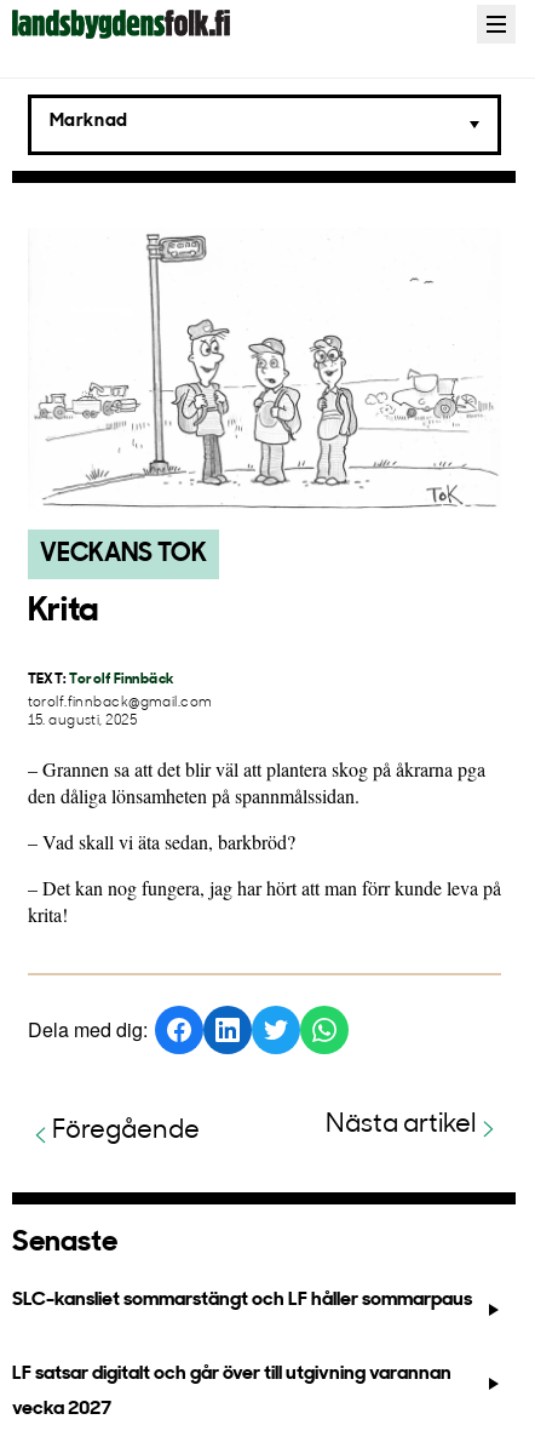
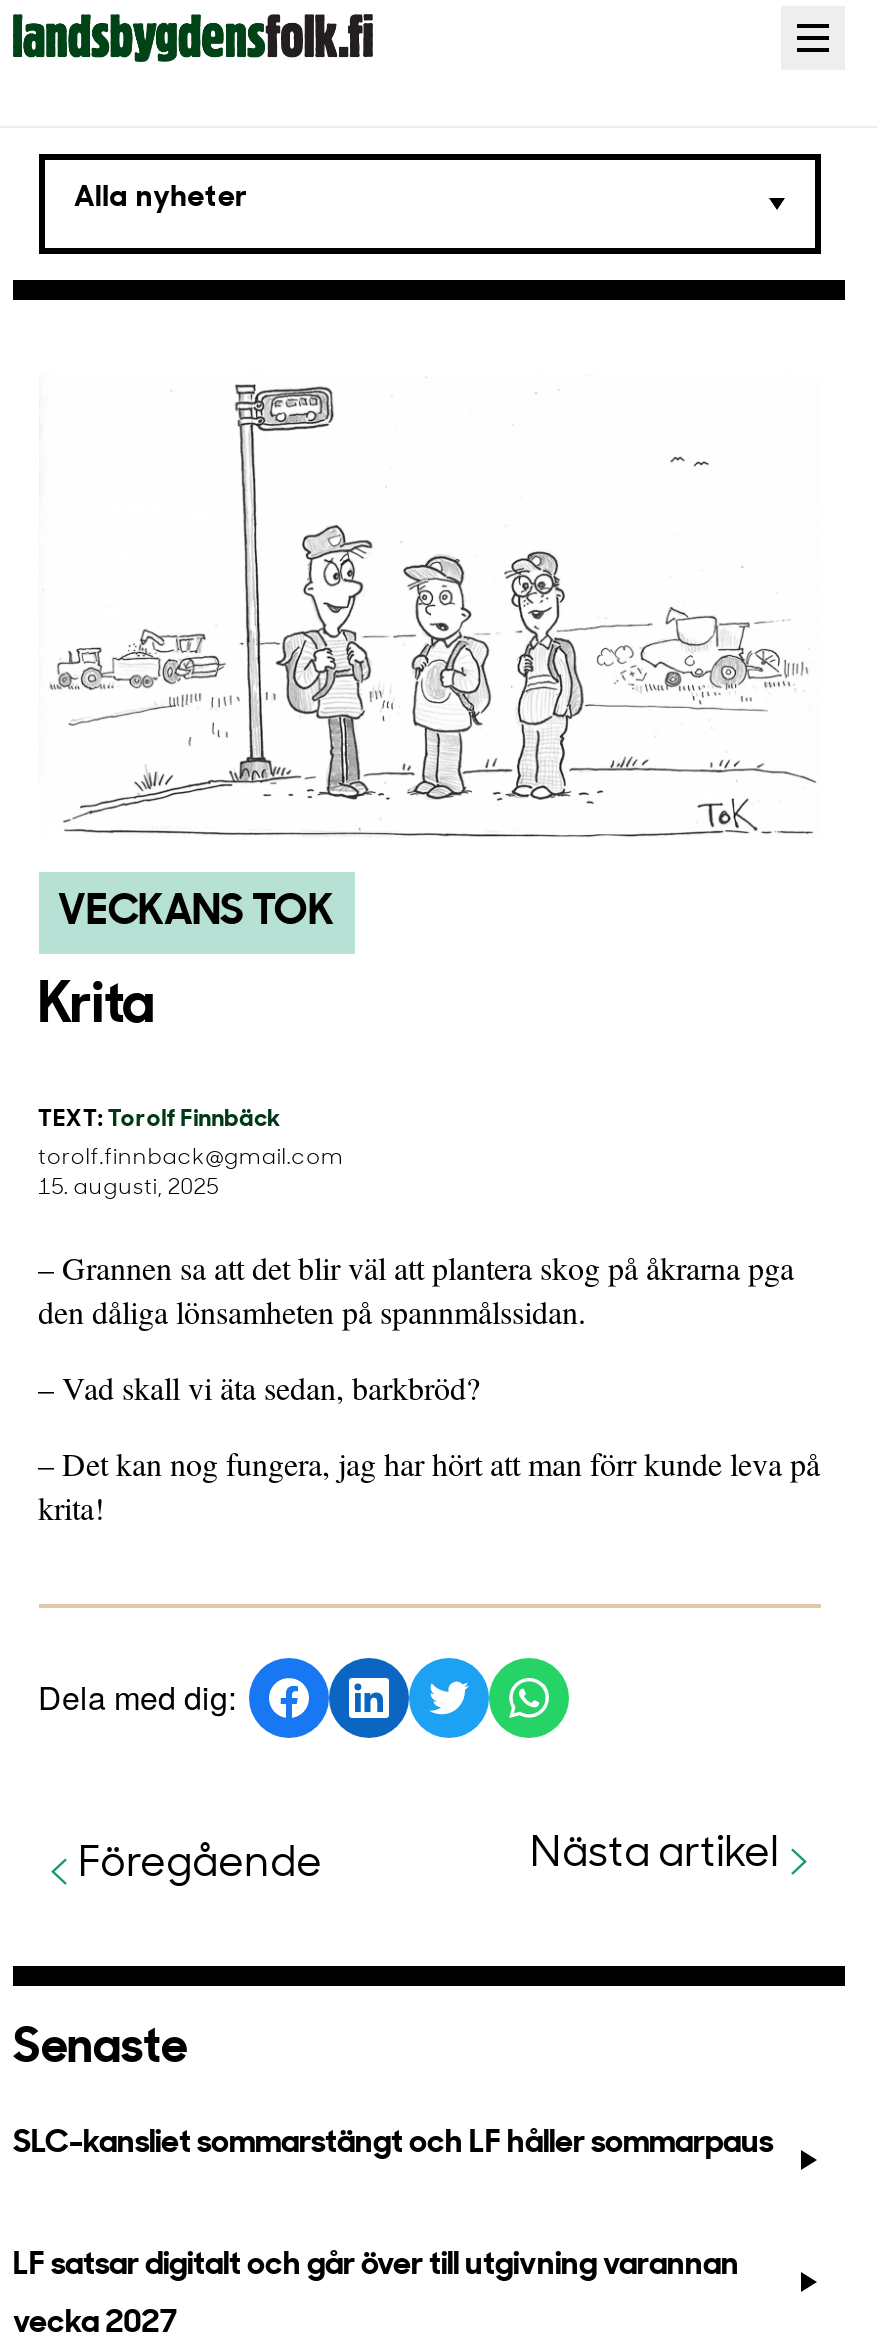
[49,112,128,130] Marknad -> [74,183,248,213] Alla nyheter

